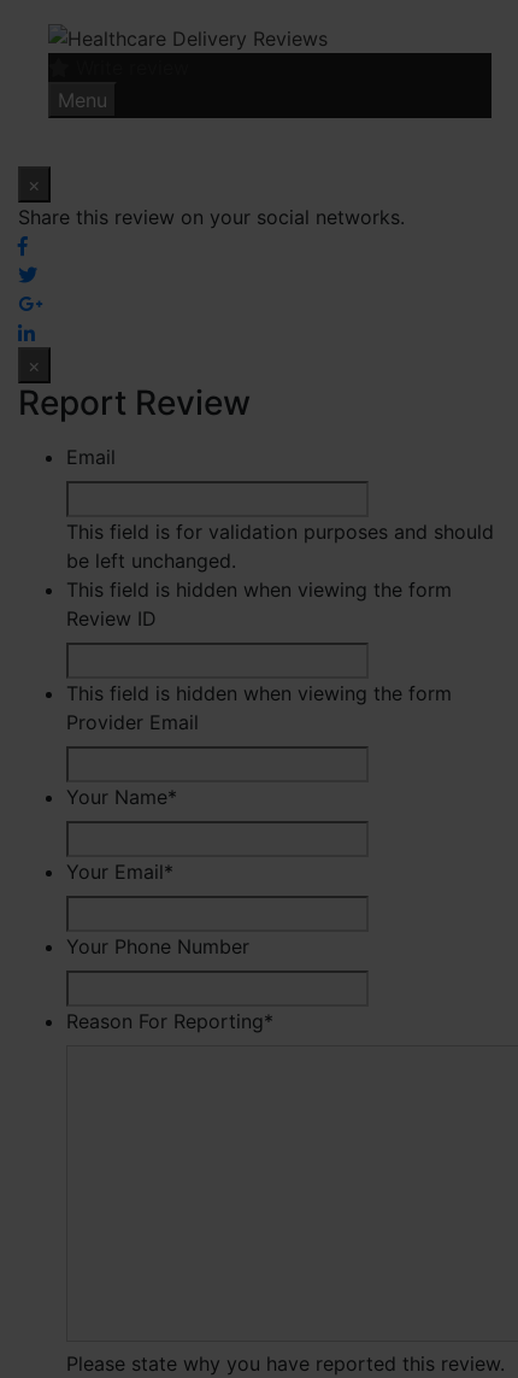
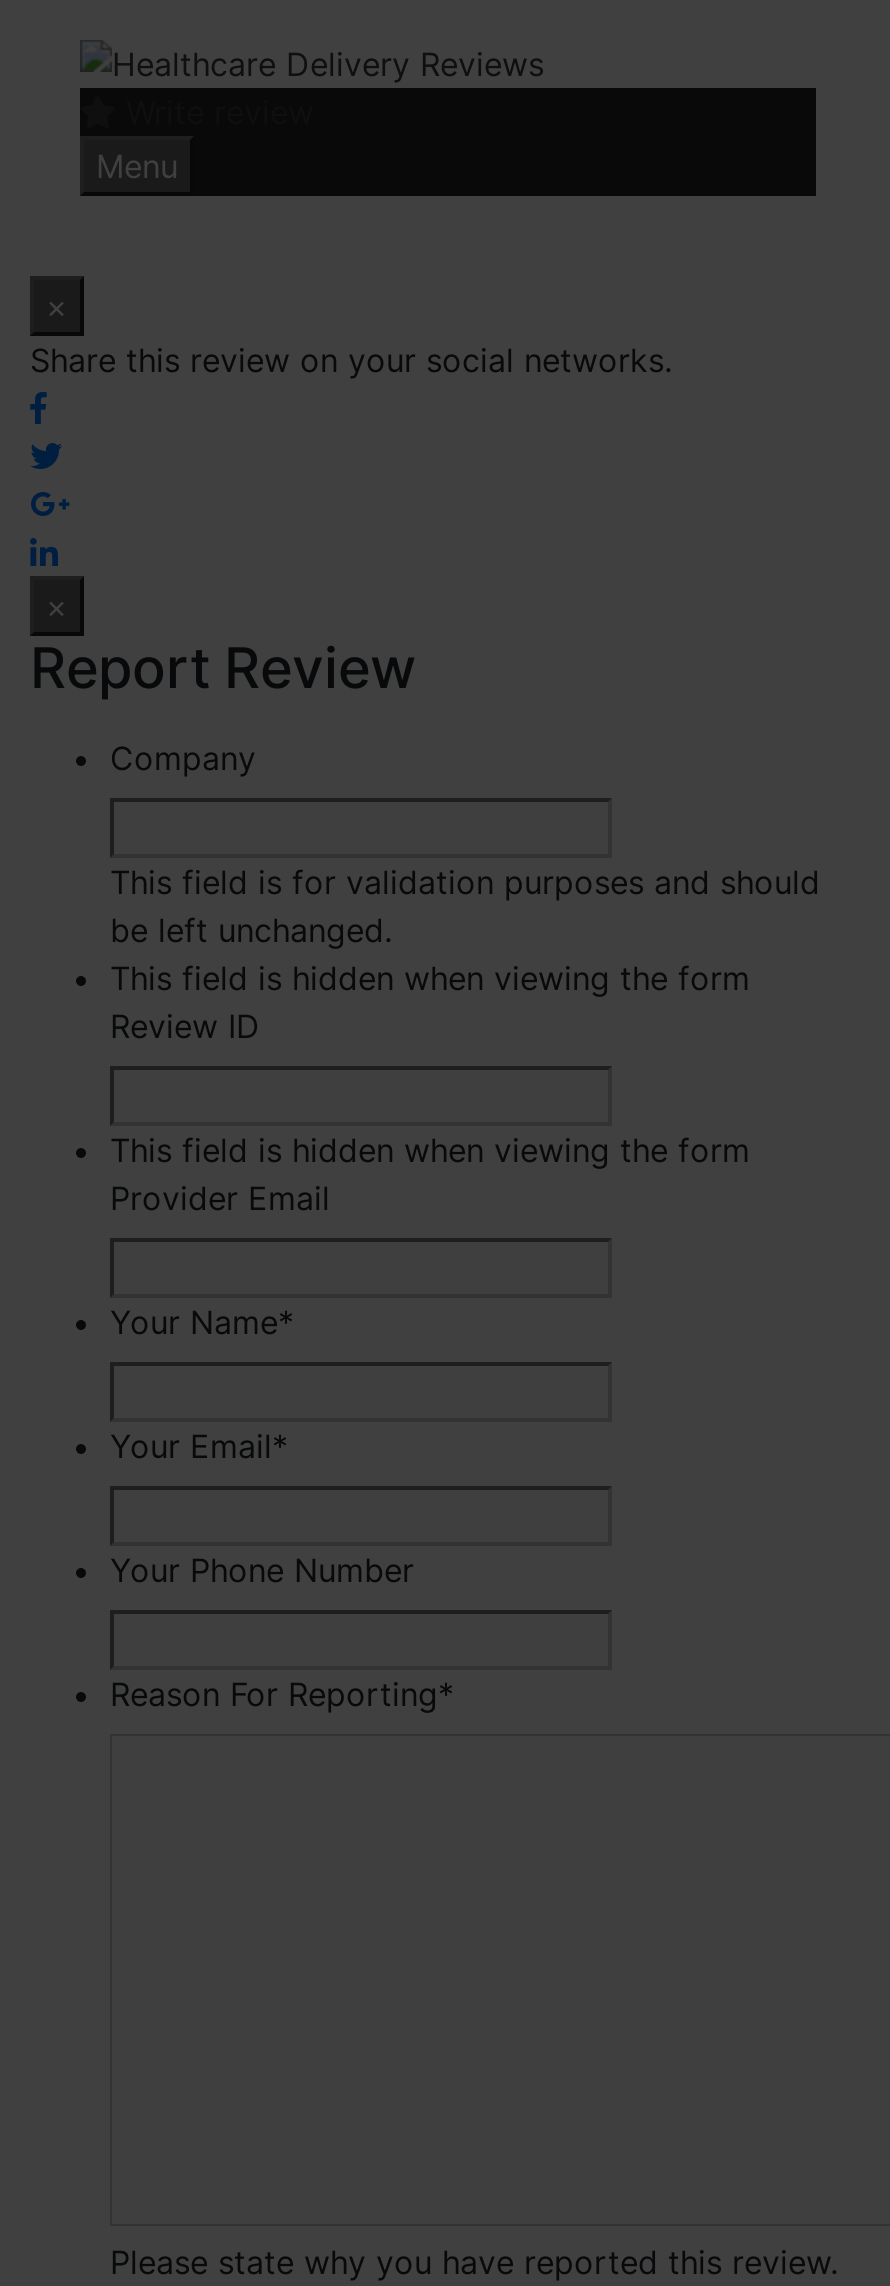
[66,444,116,468] Email -> [110,737,256,777] Company

